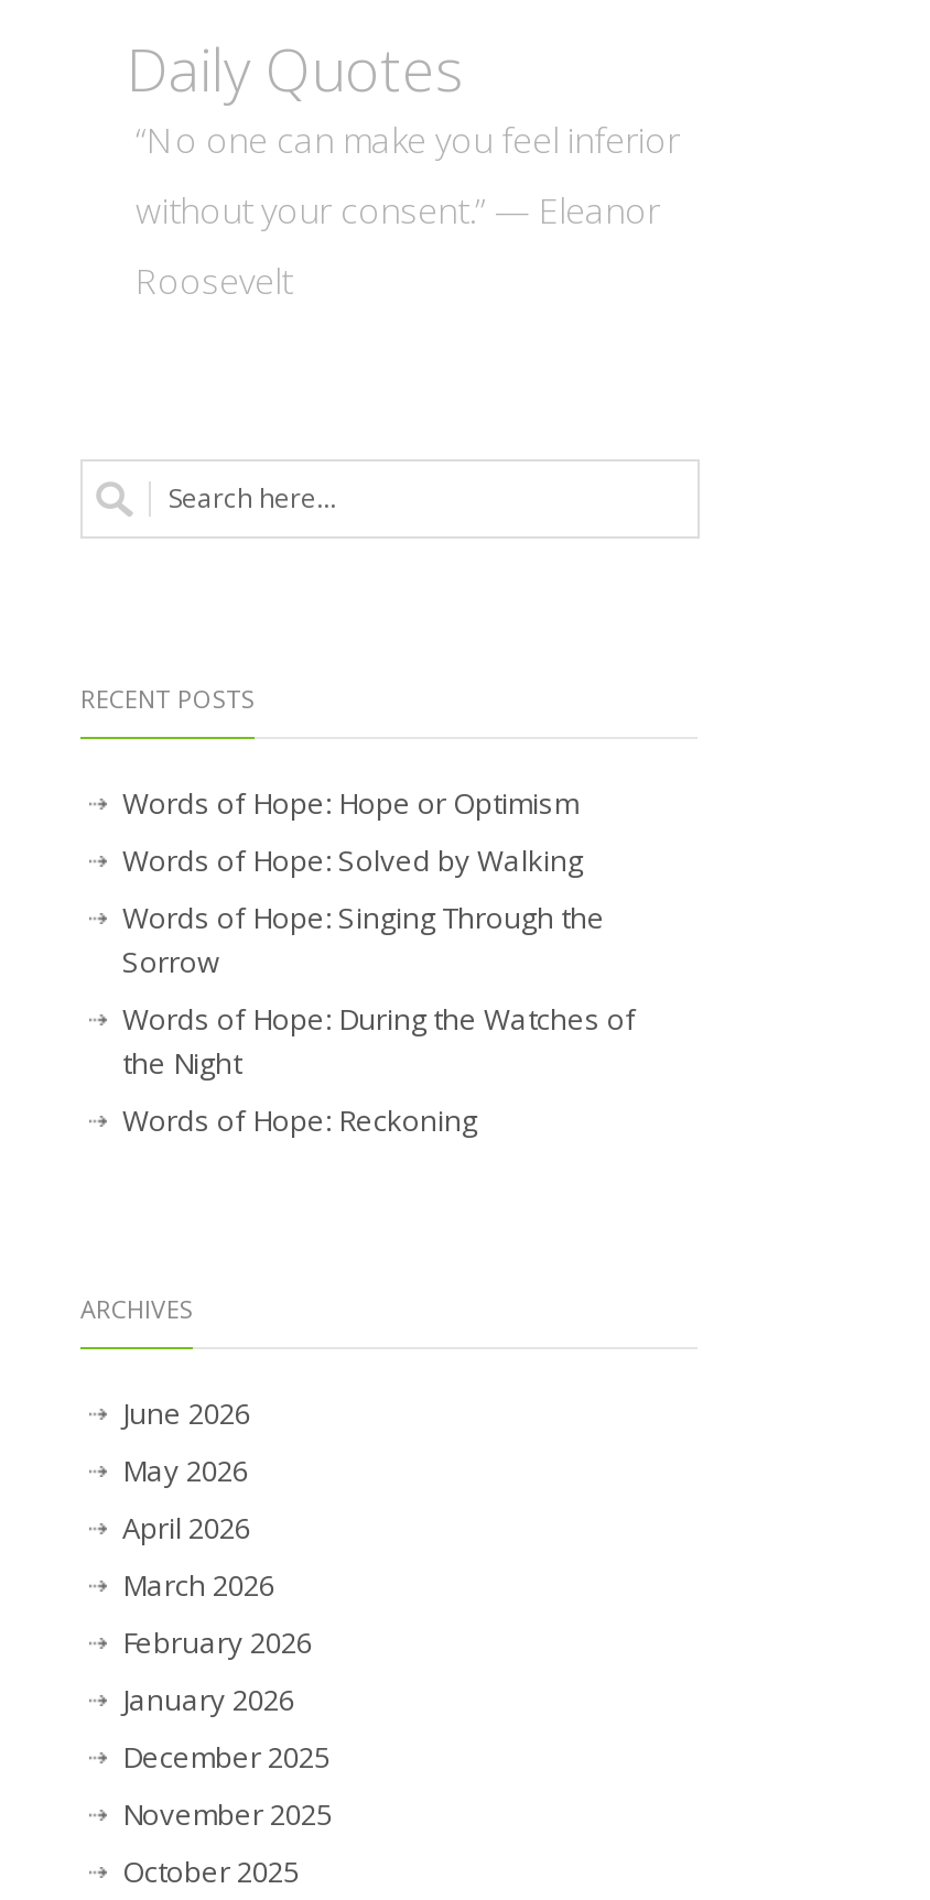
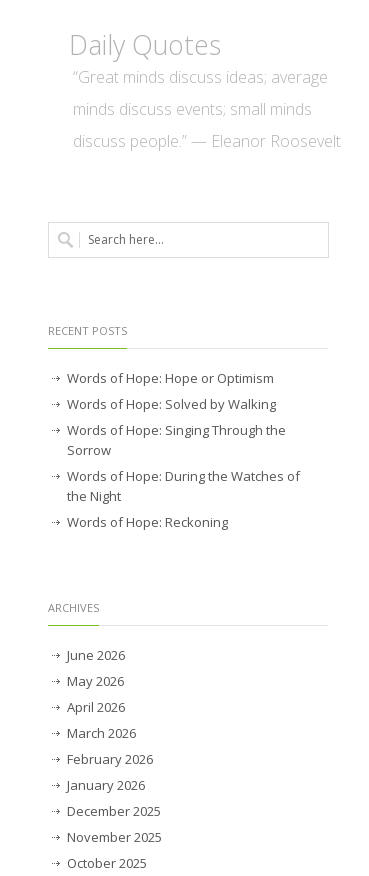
[136,116,680,164] “No one can make you feel inferior -> [73,66,328,88] “Great minds discuss ideas; average
[136,186,660,235] without your consent.” — Eleanor -> [73,98,312,120] minds discuss events; small minds
[136,257,292,305] Roosevelt -> [73,130,341,152] discuss people.” — Eleanor Roosevelt

